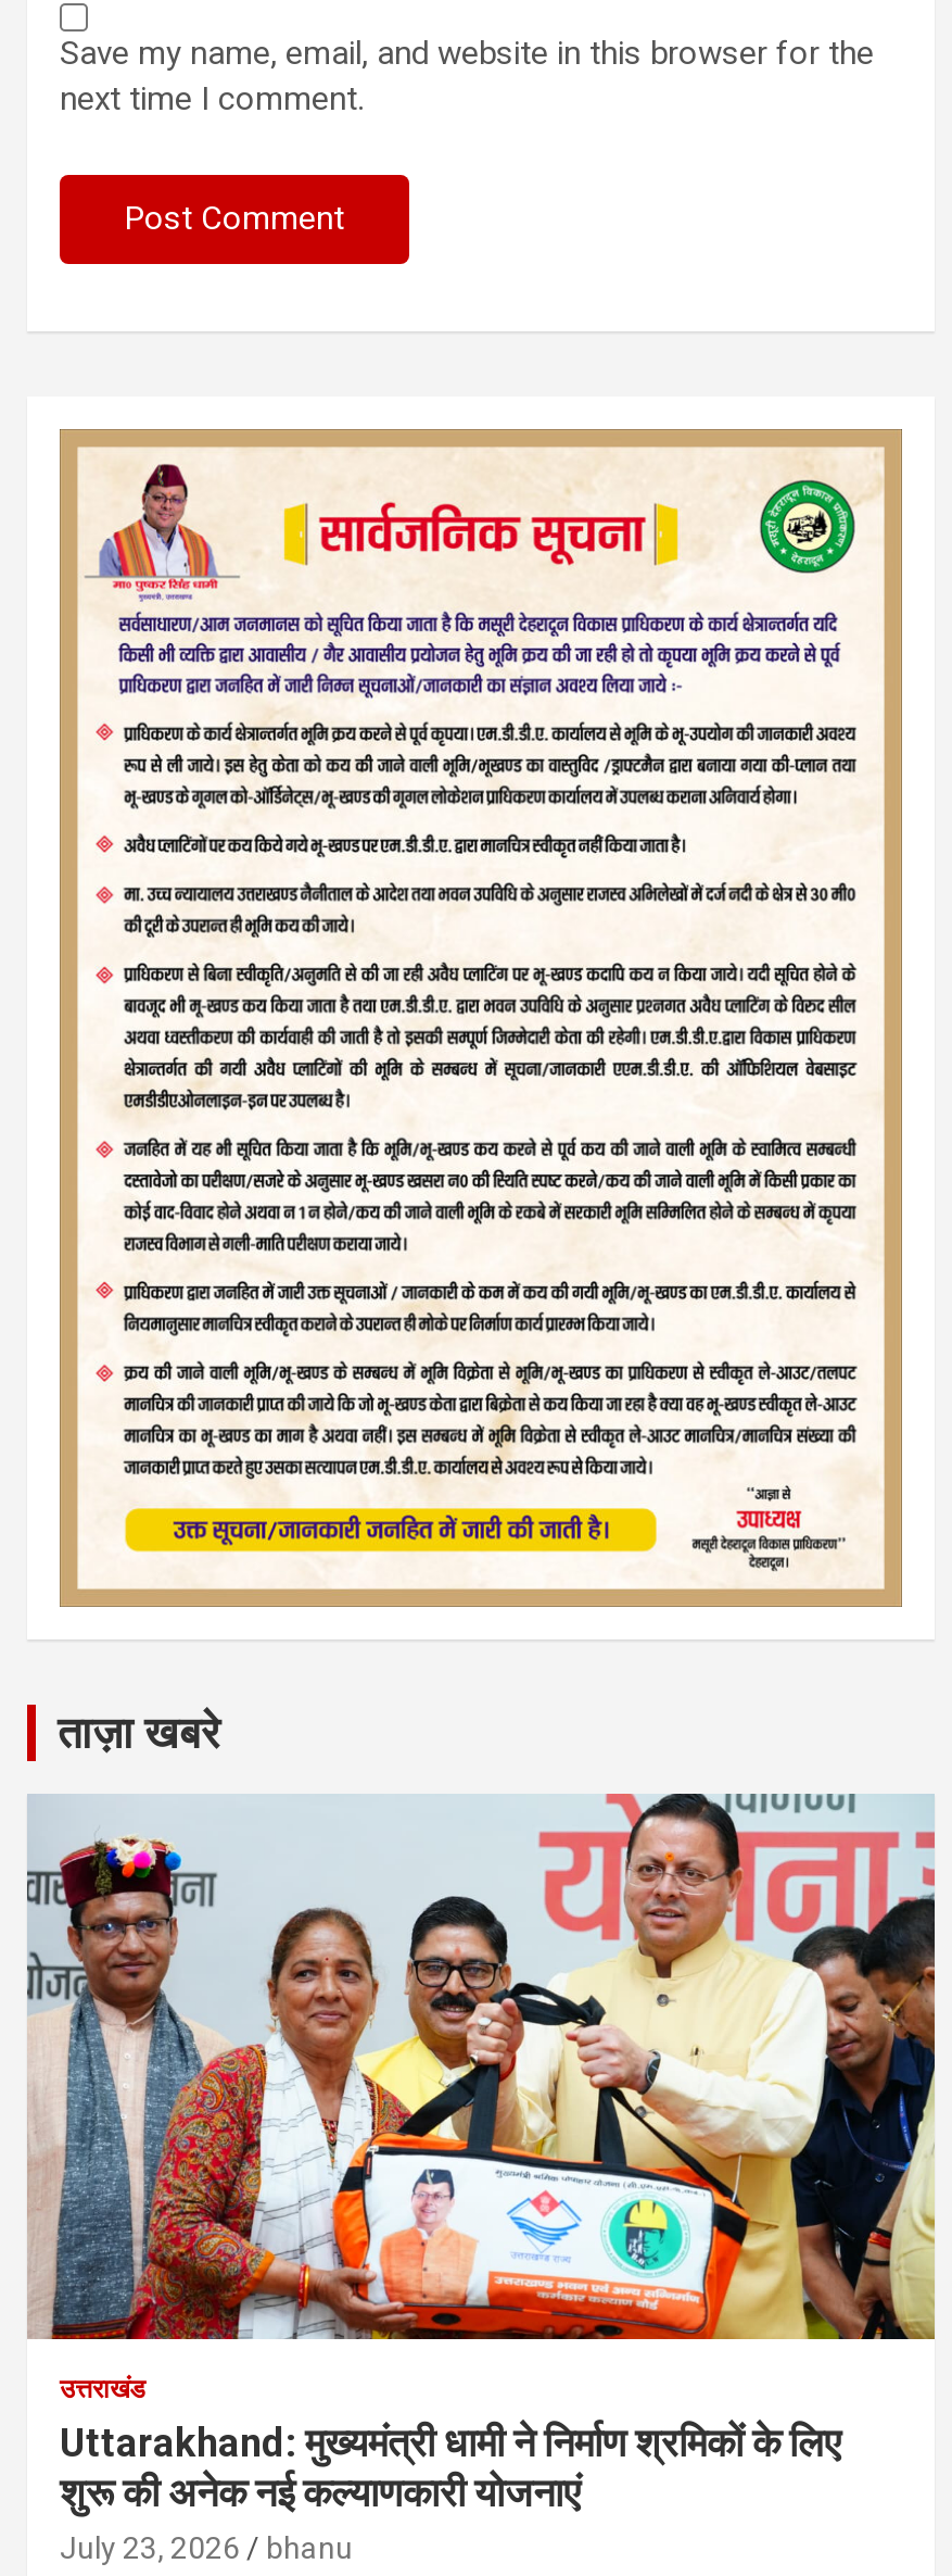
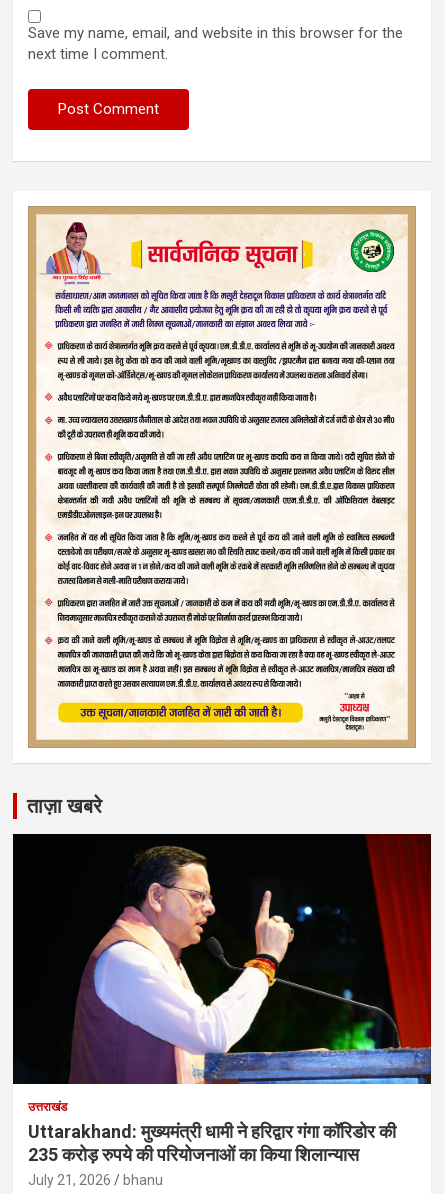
[25,1794,937,2564] [image] | Uttarakhand: मुख्यमंत्री धामी ने निर्माण श्रमिकों के लिए | शुरू की अनेक नई कल्याणकारी योजनाएं | July 23, 2026 -> [12,833,432,1188] [image] | Uttarakhand: मुख्यमंत्री धामी ने हरिद्वार गंगा कॉरिडोर की | 235 करोड़ रुपये की परियोजनाओं का किया शिलान्यास | July 21, 2026

